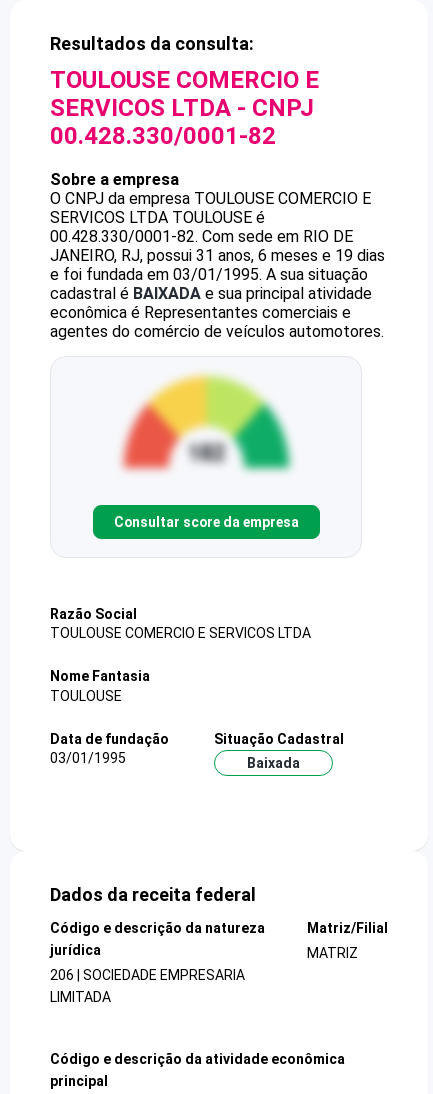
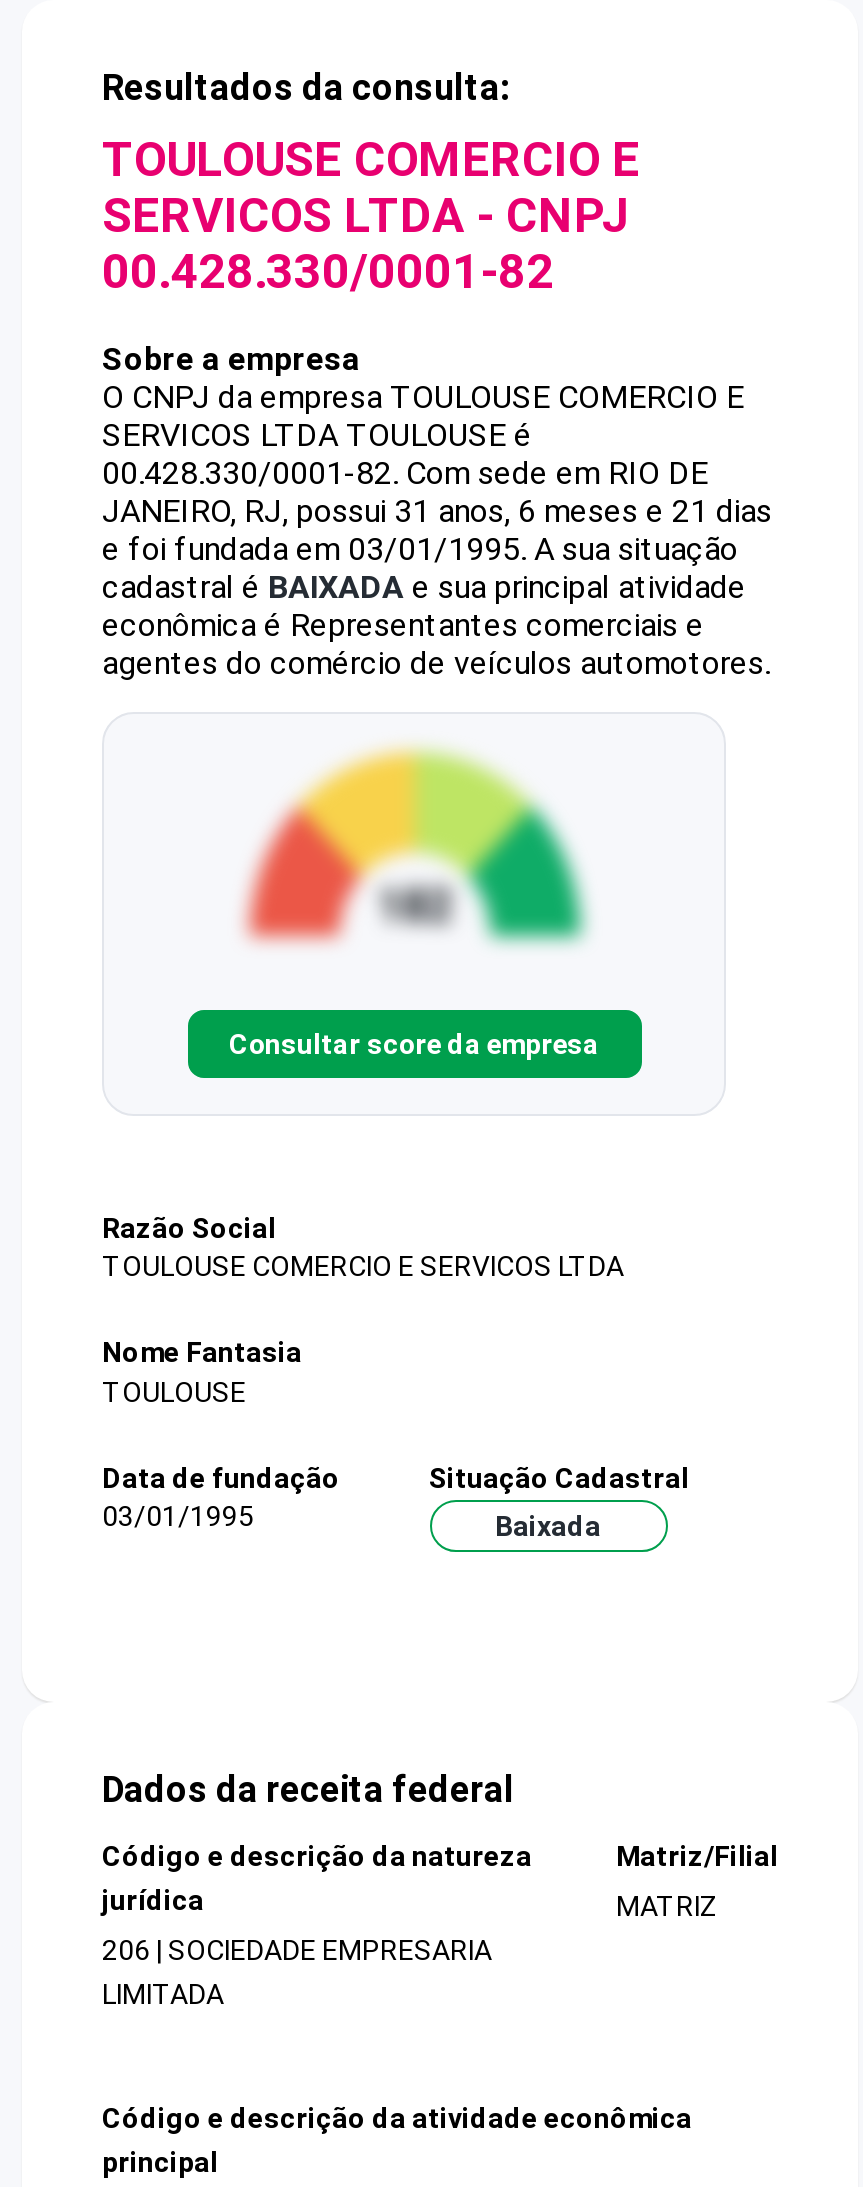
[50,246,385,265] JANEIRO, RJ, possui 31 anos, 6 meses e 19 dias -> [102,492,772,530] JANEIRO, RJ, possui 31 anos, 6 meses e 21 dias

